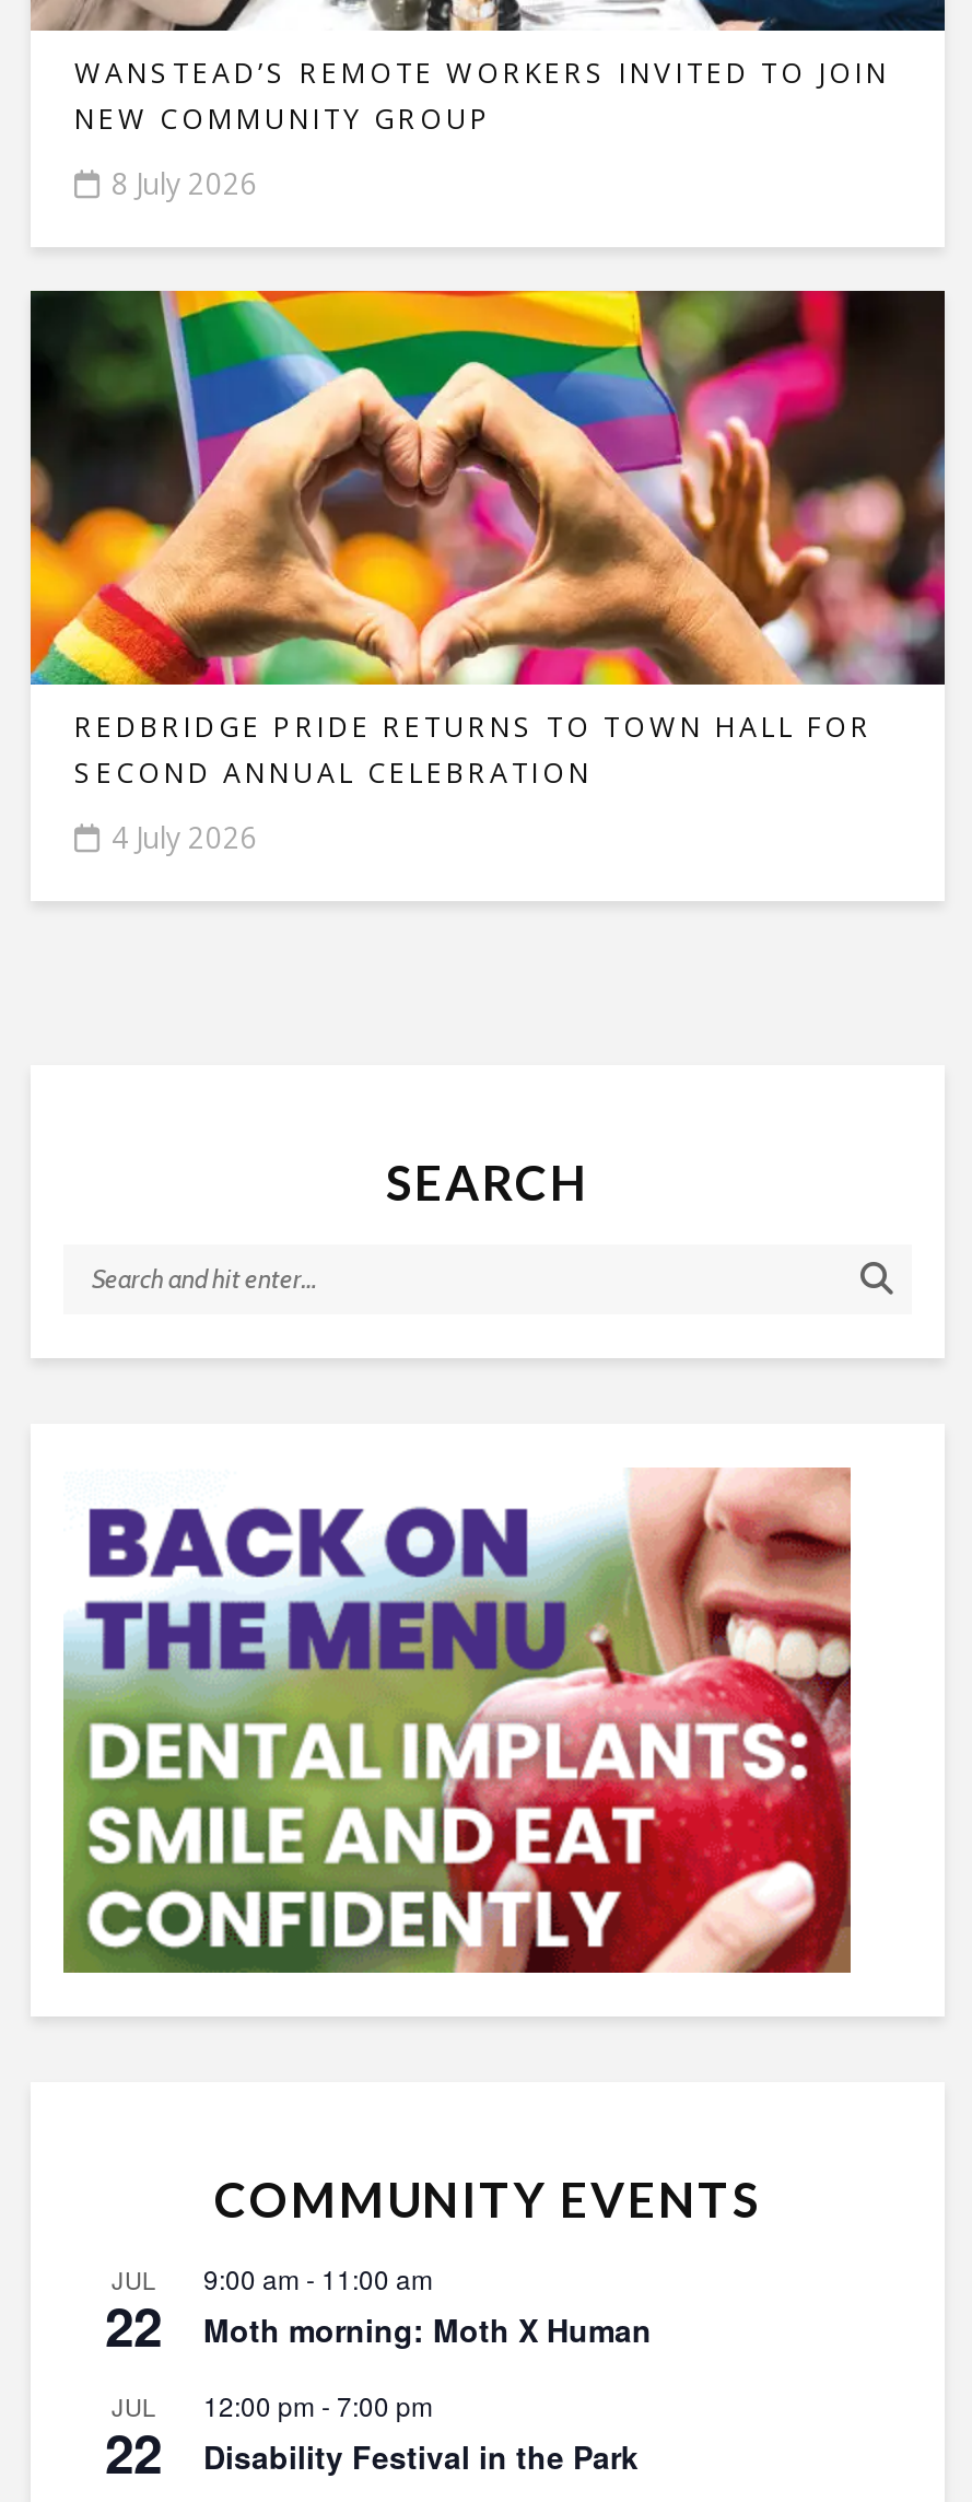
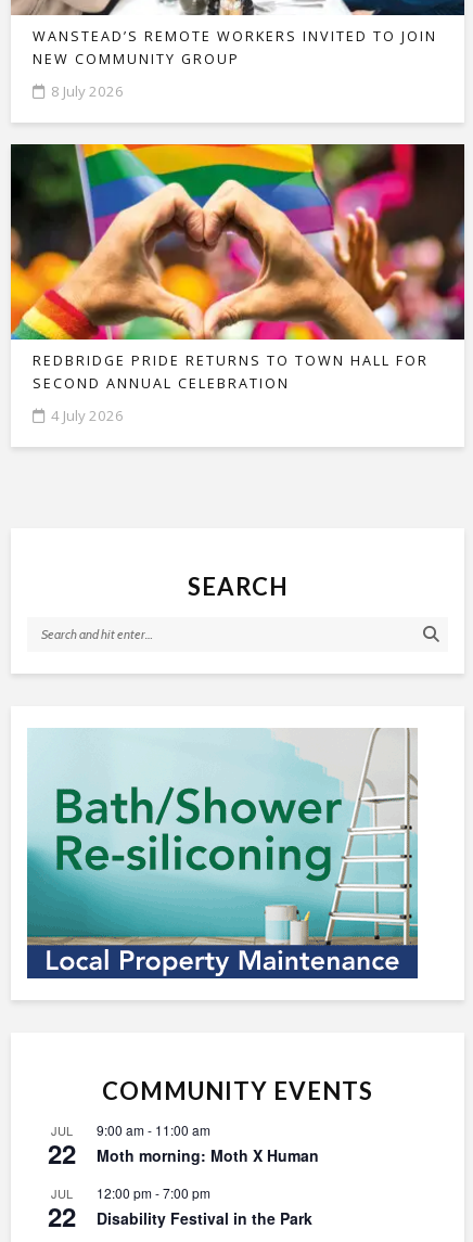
[63,1468,853,1975] [image] -> [27,728,419,979] [image]

